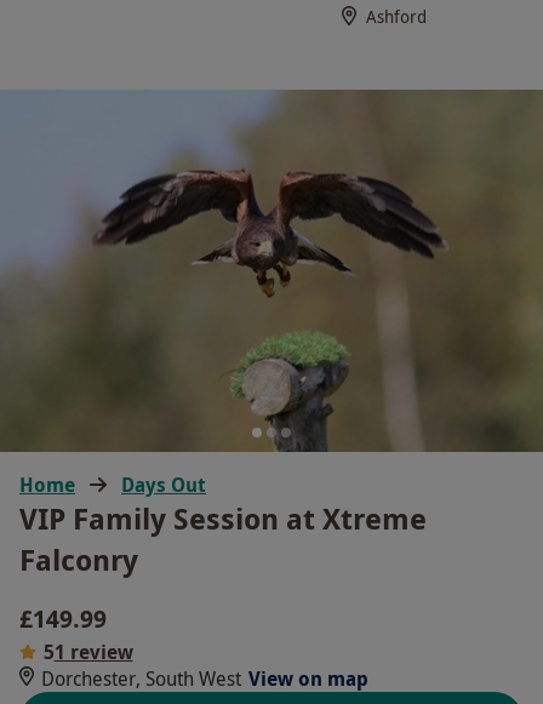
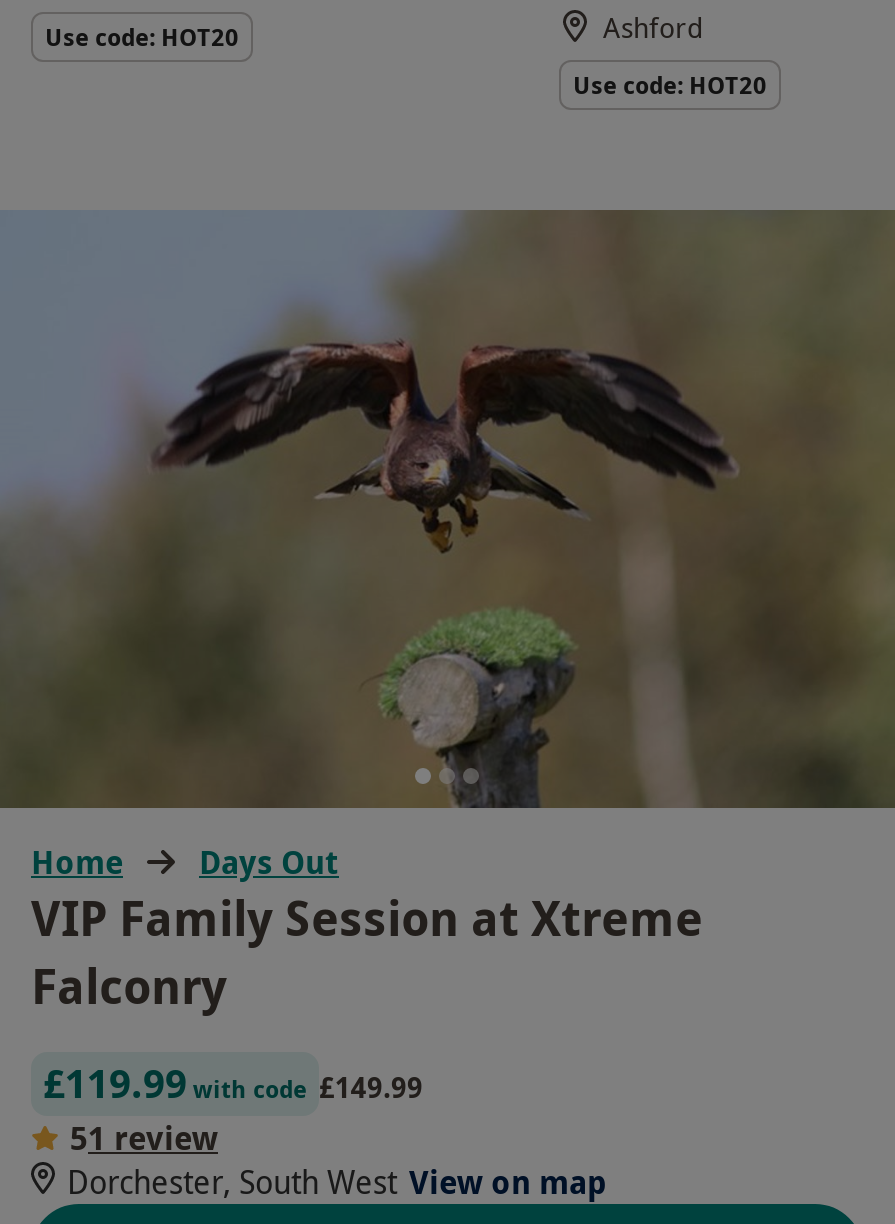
none -> [45,20,239,54] Use code: HOT20
none -> [573,68,767,102] Use code: HOT20
[19,602,107,634] £149.99 -> [43,1056,423,1110] £119.99 with code £149.99

